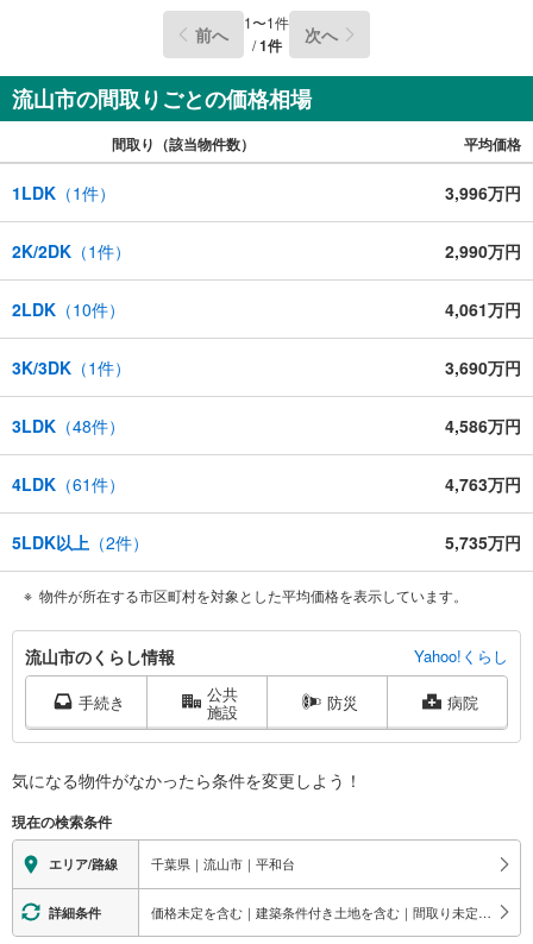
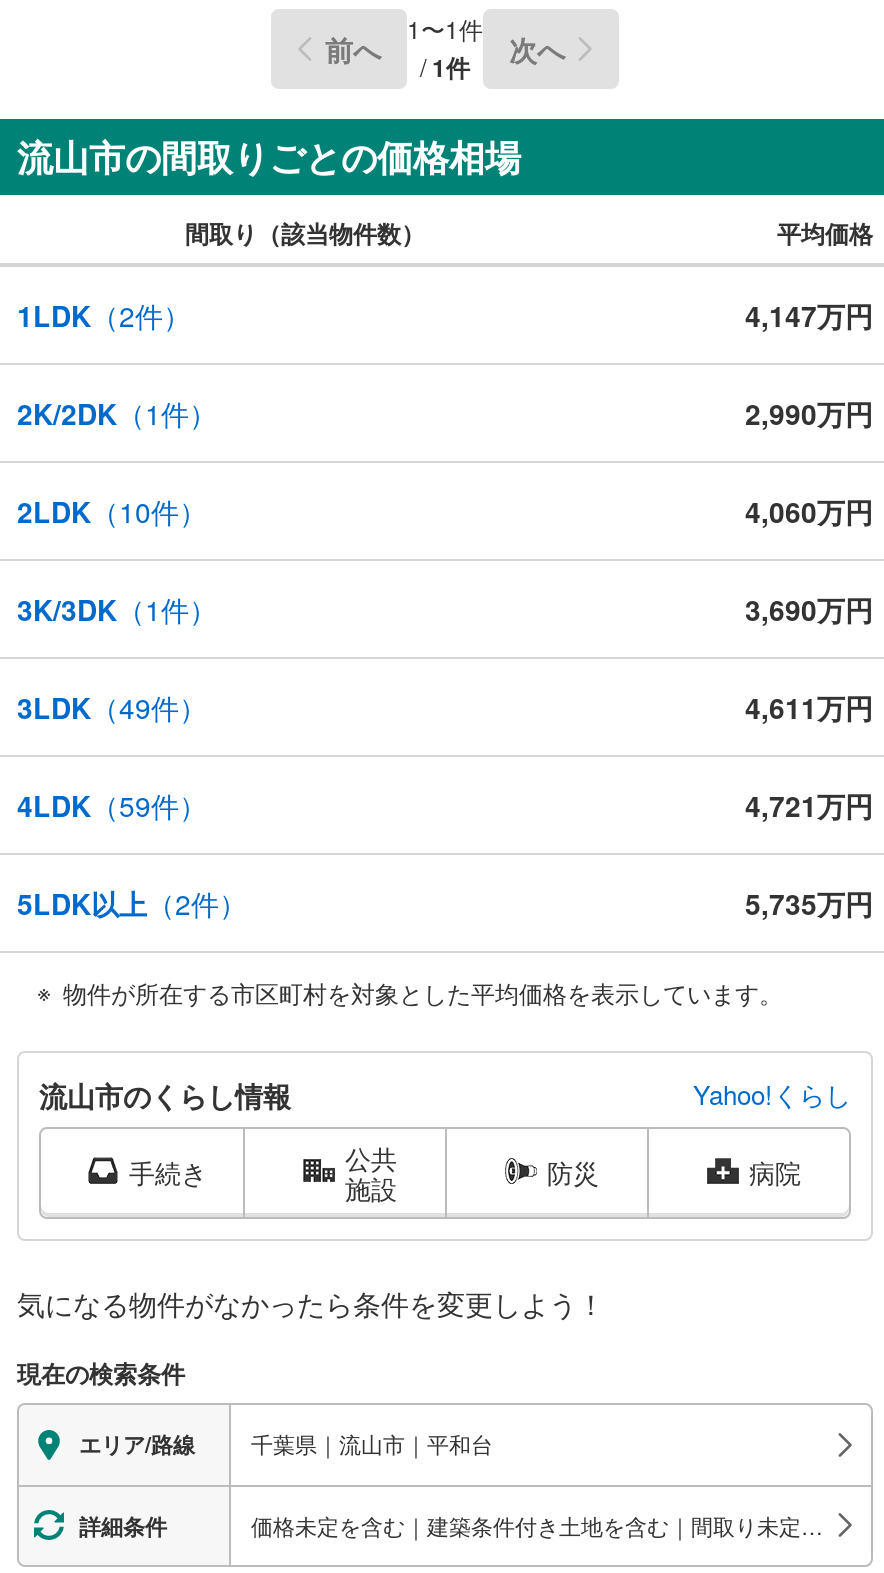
[12,180,115,204] 1LDK（1件） -> [17,295,191,335] 1LDK（2件）
[445,180,521,204] 3,996万円 -> [745,295,873,335] 4,147万円
[445,297,521,321] 4,061万円 -> [745,491,873,531] 4,060万円
[12,414,125,437] 3LDK（48件） -> [17,687,207,727] 3LDK（49件）
[445,414,521,437] 4,586万円 -> [745,687,873,727] 4,611万円
[12,472,125,496] 4LDK（61件） -> [17,785,207,825] 4LDK（59件）
[445,472,521,496] 4,763万円 -> [745,785,873,825] 4,721万円

